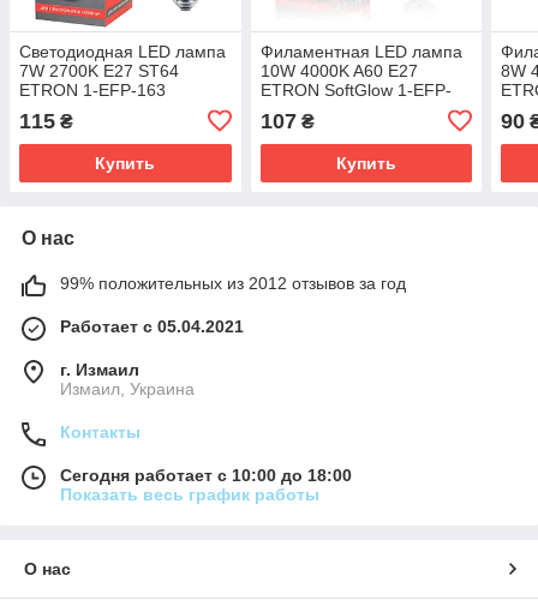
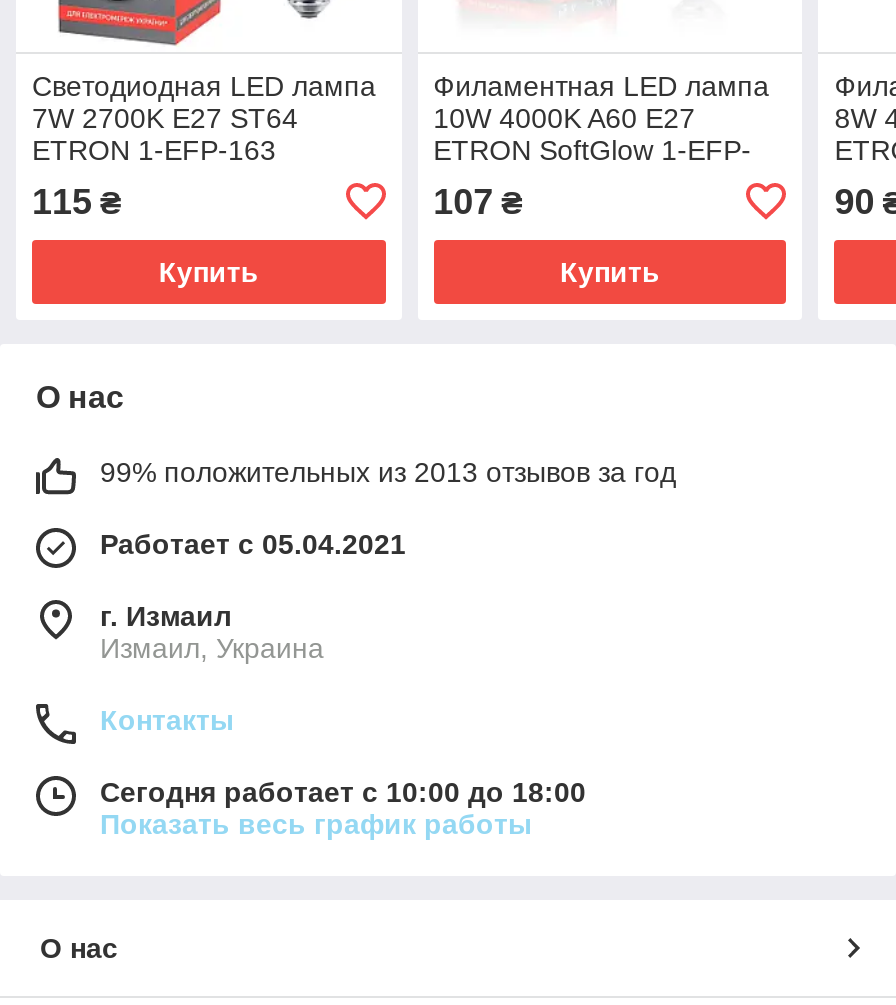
[60,273,406,293] 99% положительных из 2012 отзывов за год -> [100,456,676,488] 99% положительных из 2013 отзывов за год

